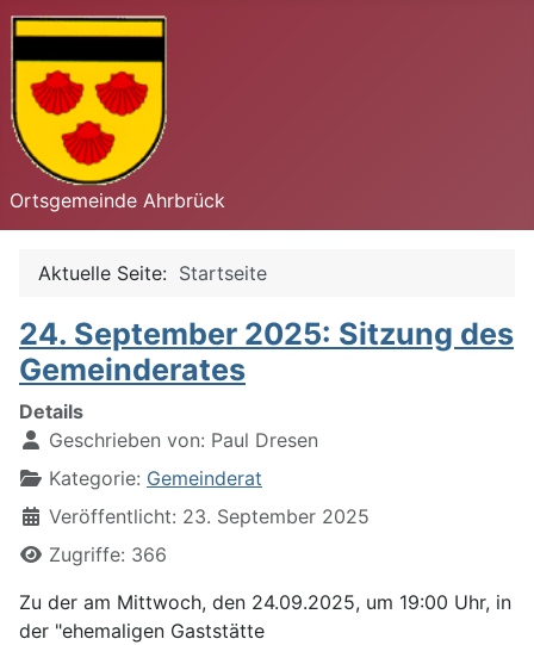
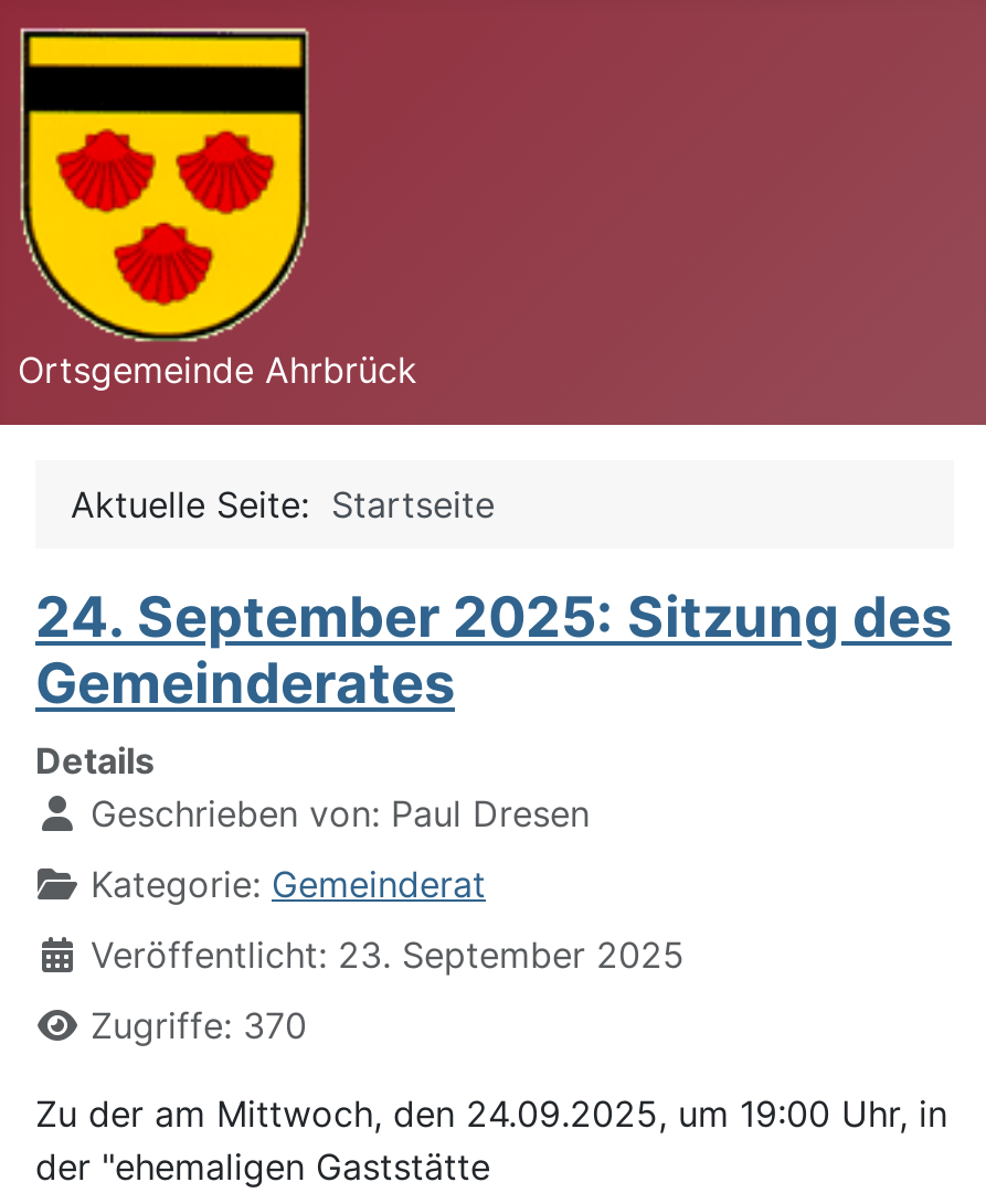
[49,542,167,566] Zugriffe: 366 -> [91,1002,307,1046] Zugriffe: 370

